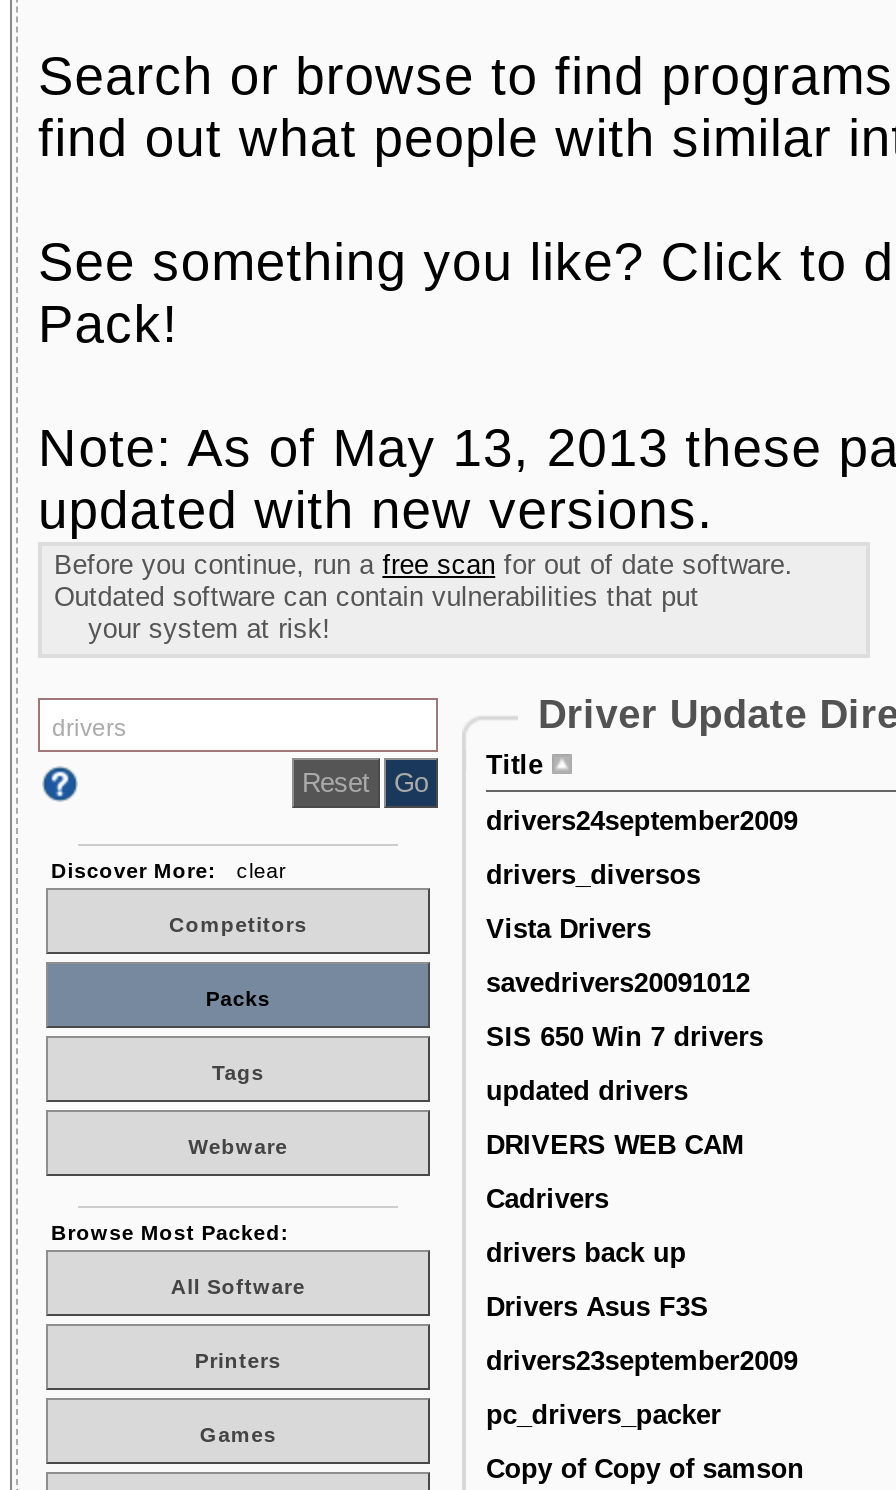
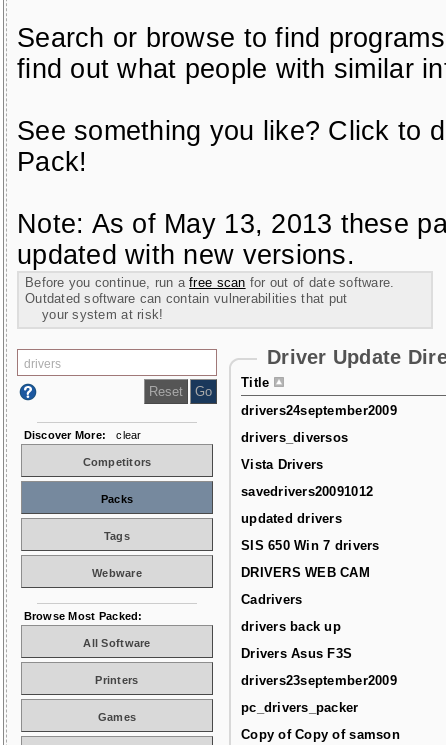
moved [486,1022,763,1052] -> [241,538,380,553]: SIS 650 Win 7 drivers
moved [486,1076,688,1106] -> [241,511,342,526]: updated drivers

